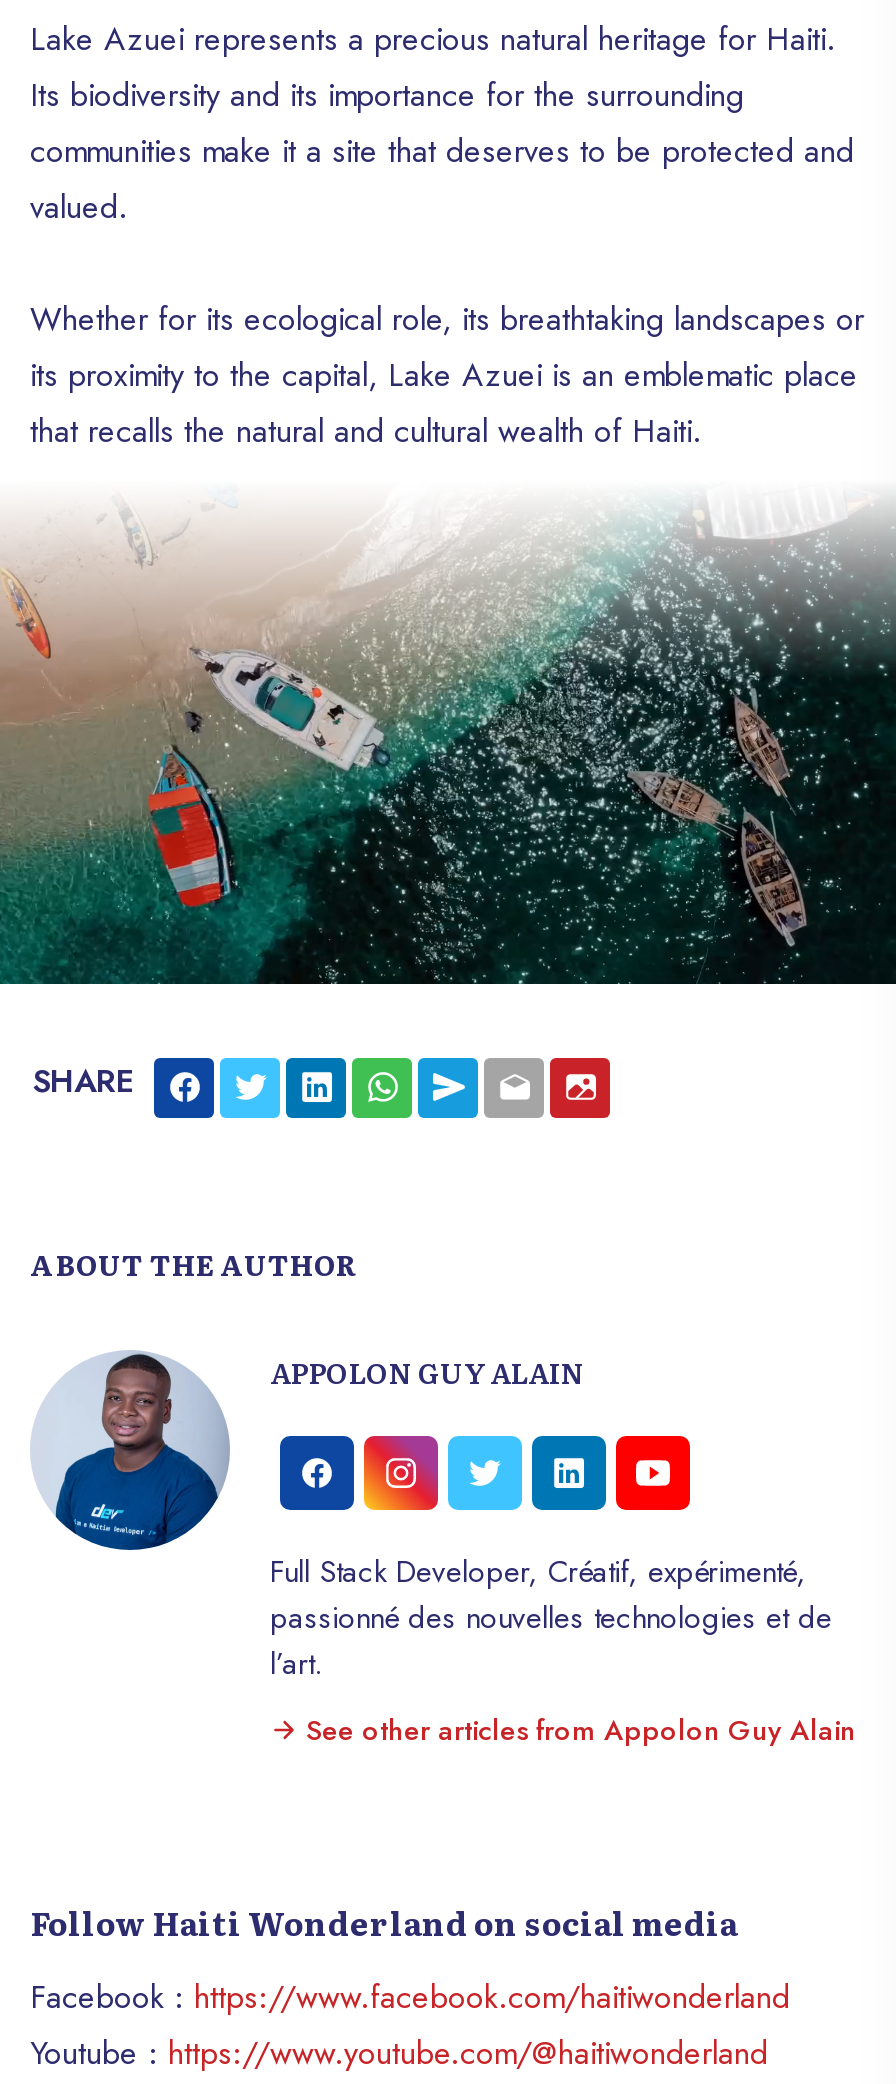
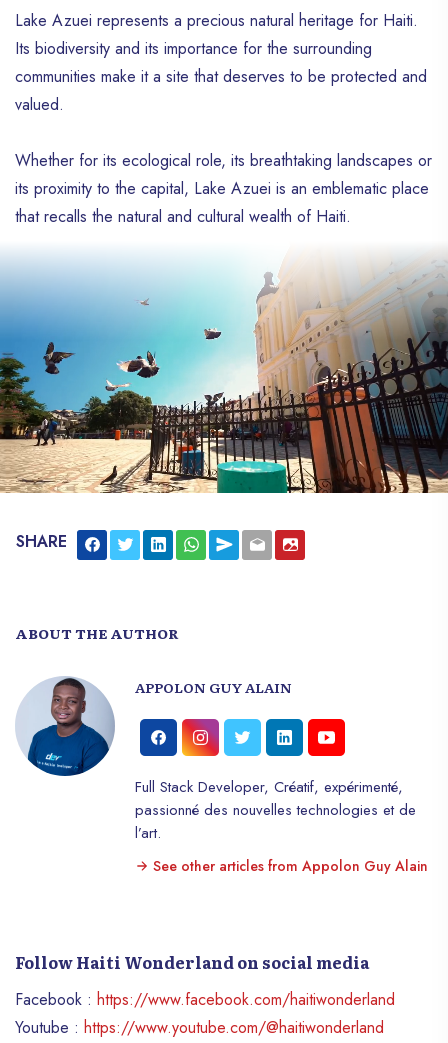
[6,512,890,986] [image] -> [3,259,445,494] [image]

